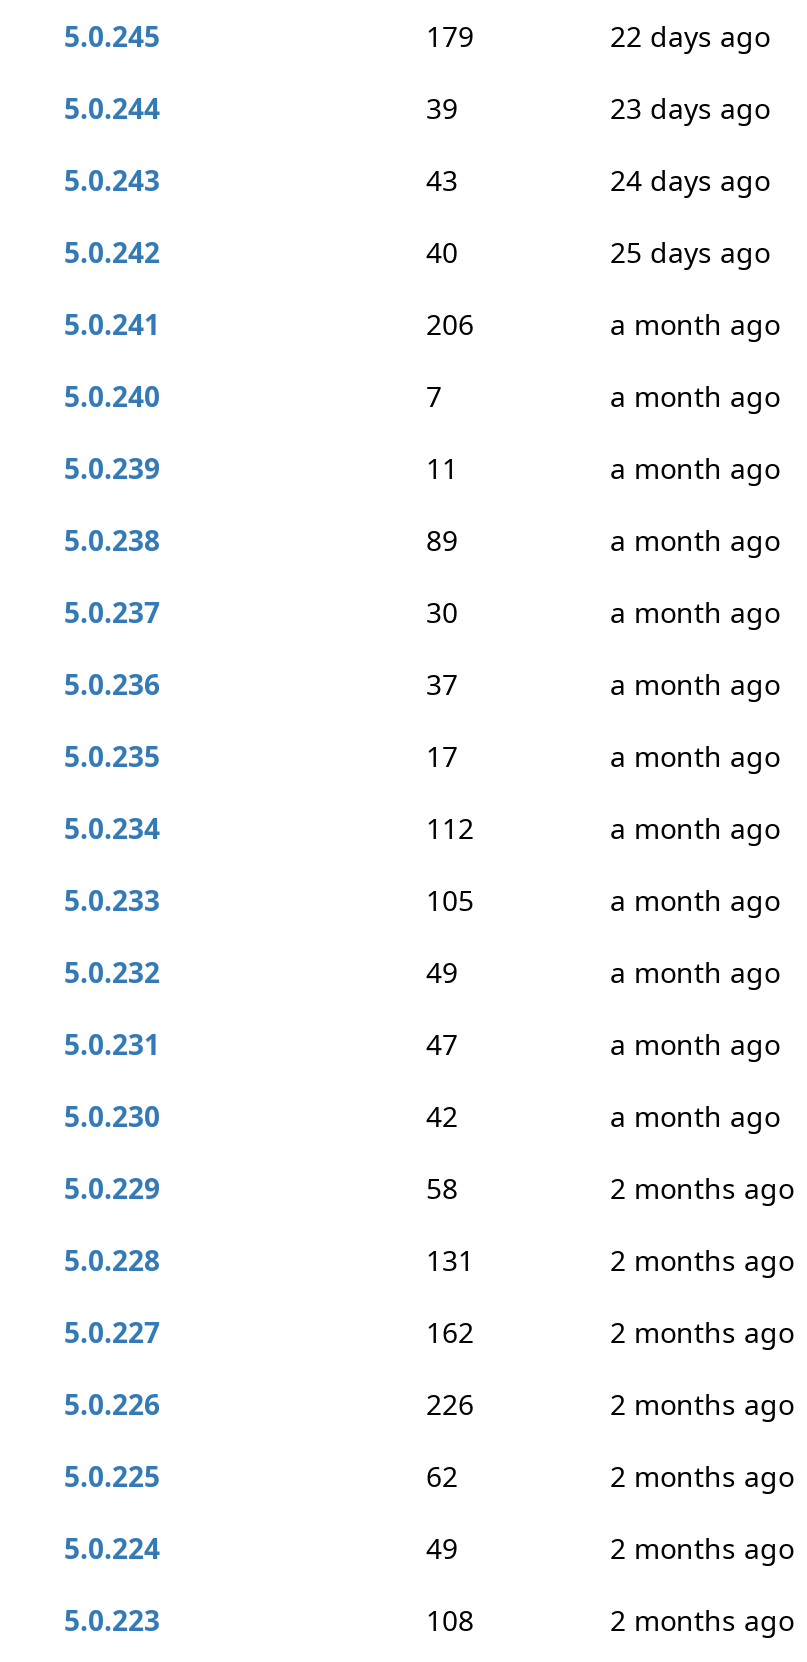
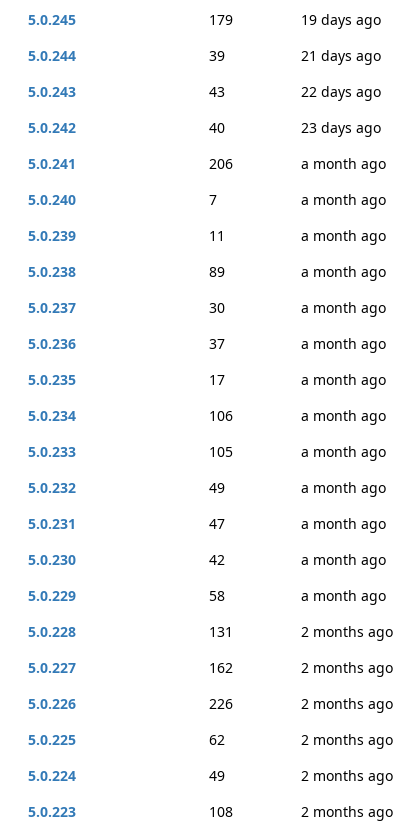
[610,17,770,55] 22 days ago -> [301,10,381,29] 19 days ago
[610,89,770,127] 23 days ago -> [301,46,381,65] 21 days ago
[610,161,770,199] 24 days ago -> [301,82,381,101] 22 days ago
[610,233,770,271] 25 days ago -> [301,118,381,137] 23 days ago
[426,809,474,847] 112 -> [209,406,233,425] 106
[610,1169,794,1207] 2 months ago -> [301,586,386,605] a month ago

